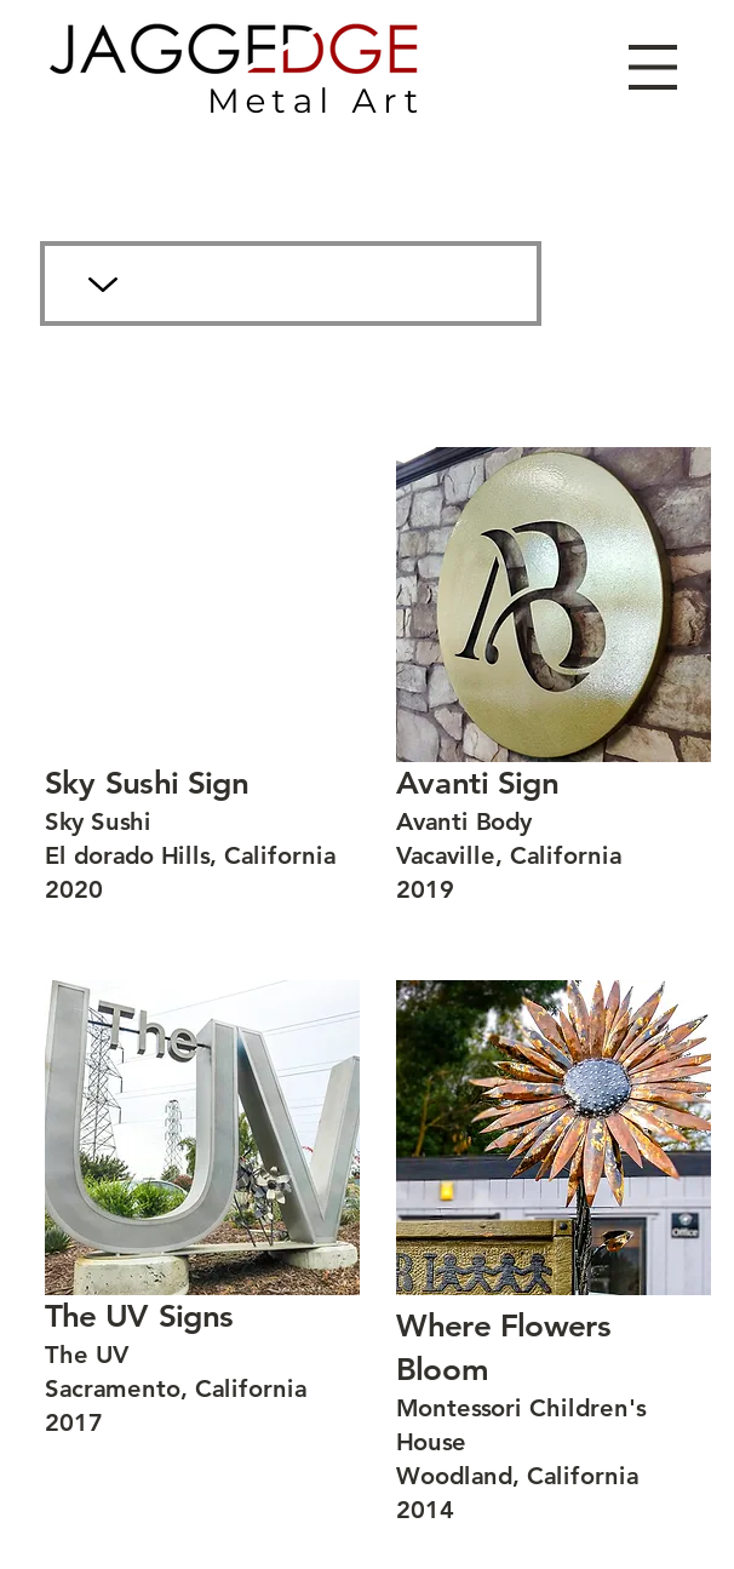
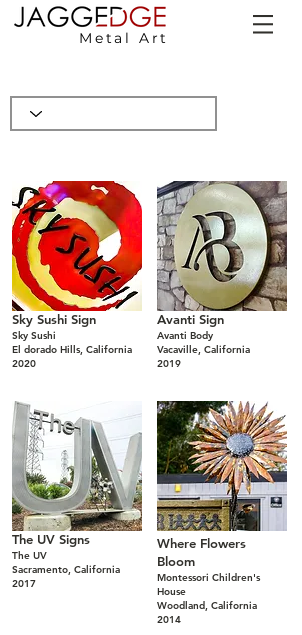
none -> [11,180,143,312] [image]

